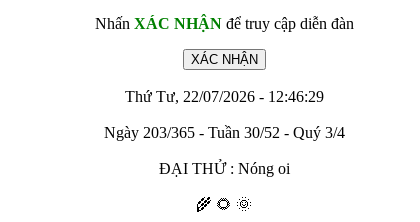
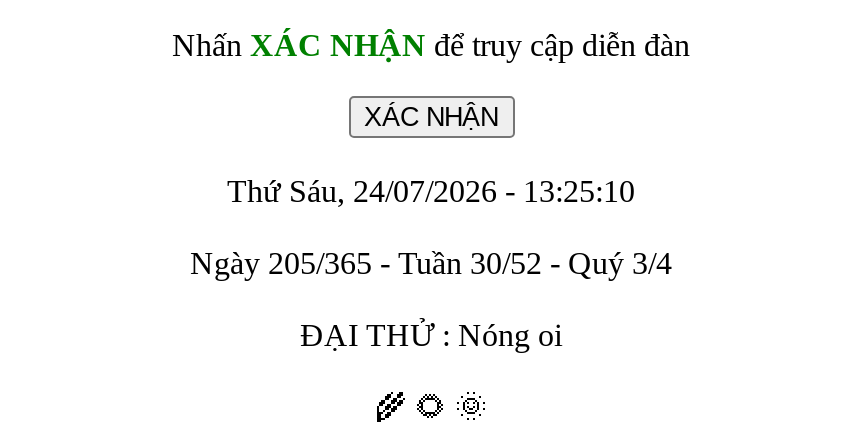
[124,88,323,105] Thứ Tư, 22/07/2026 - 12:46:29 -> [227,174,635,208] Thứ Sáu, 24/07/2026 - 13:25:10
[103,124,344,141] Ngày 203/365 - Tuần 30/52 - Quý 3/4 -> [190,246,672,280] Ngày 205/365 - Tuần 30/52 - Quý 3/4

